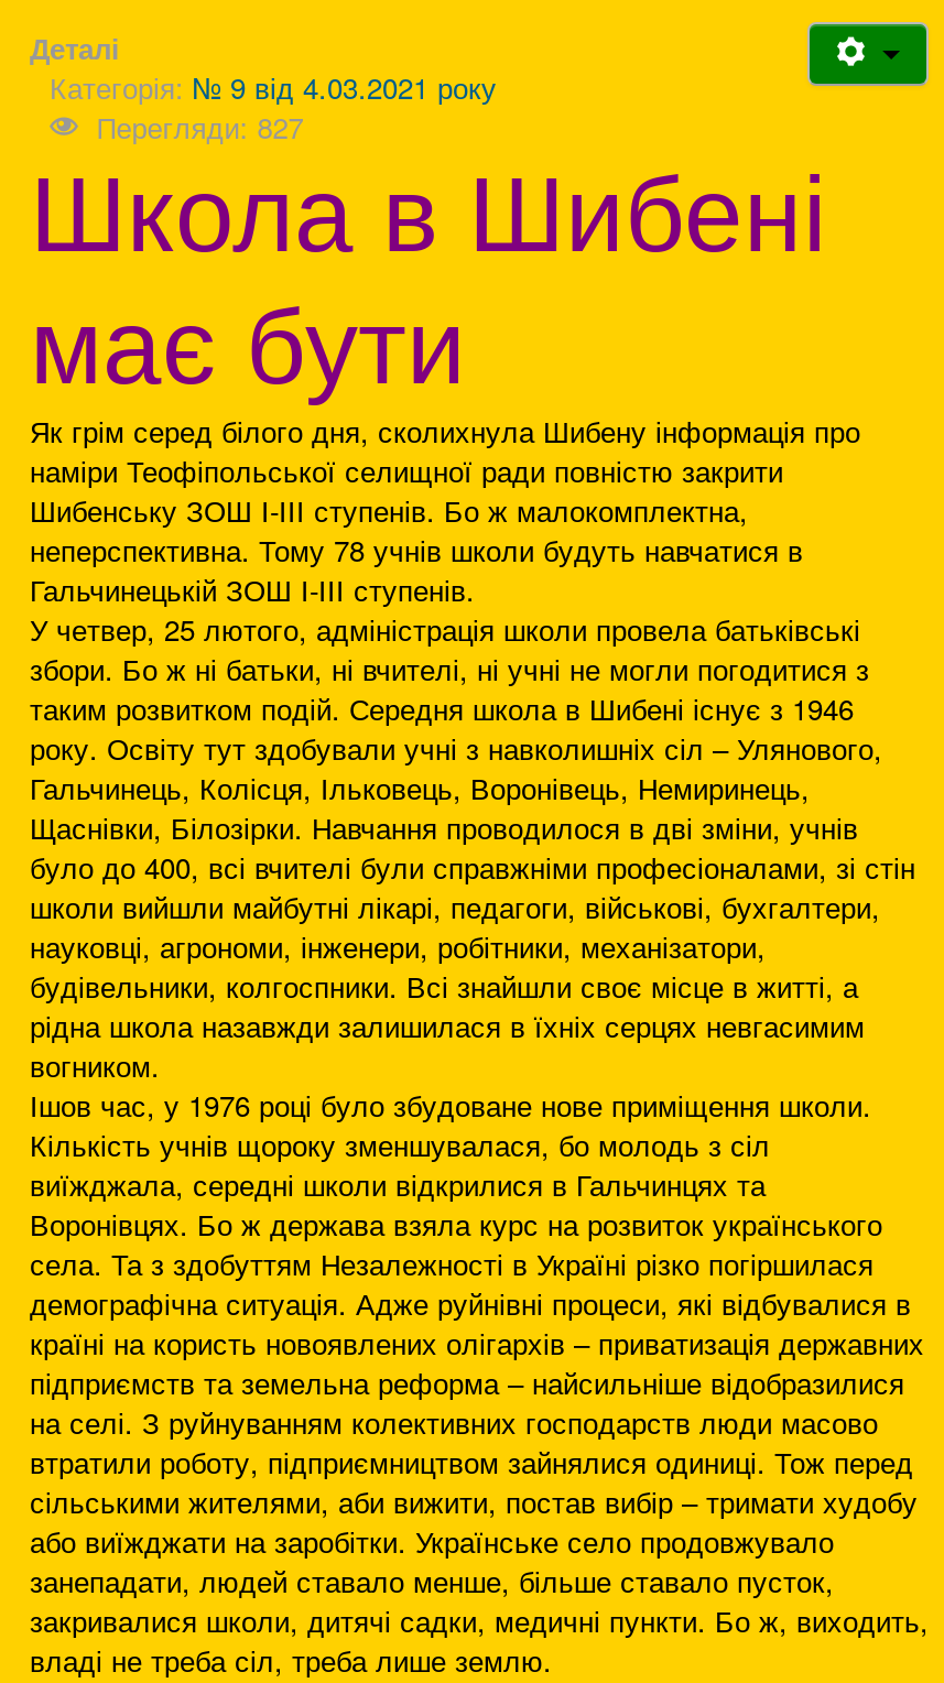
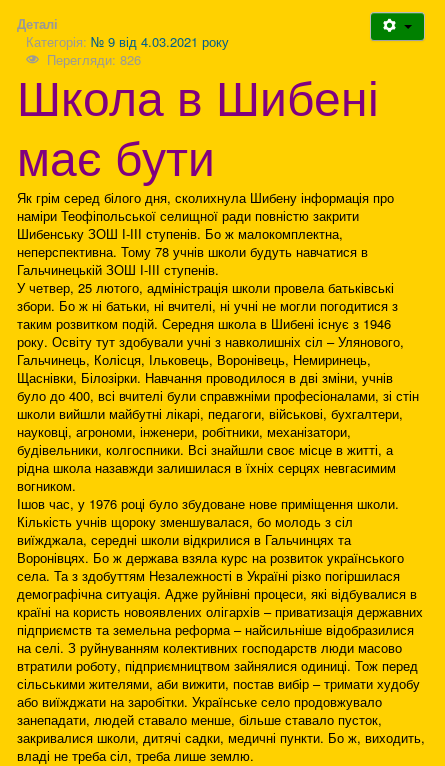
[96,106,303,147] Перегляди: 827 -> [47,50,141,69] Перегляди: 826

